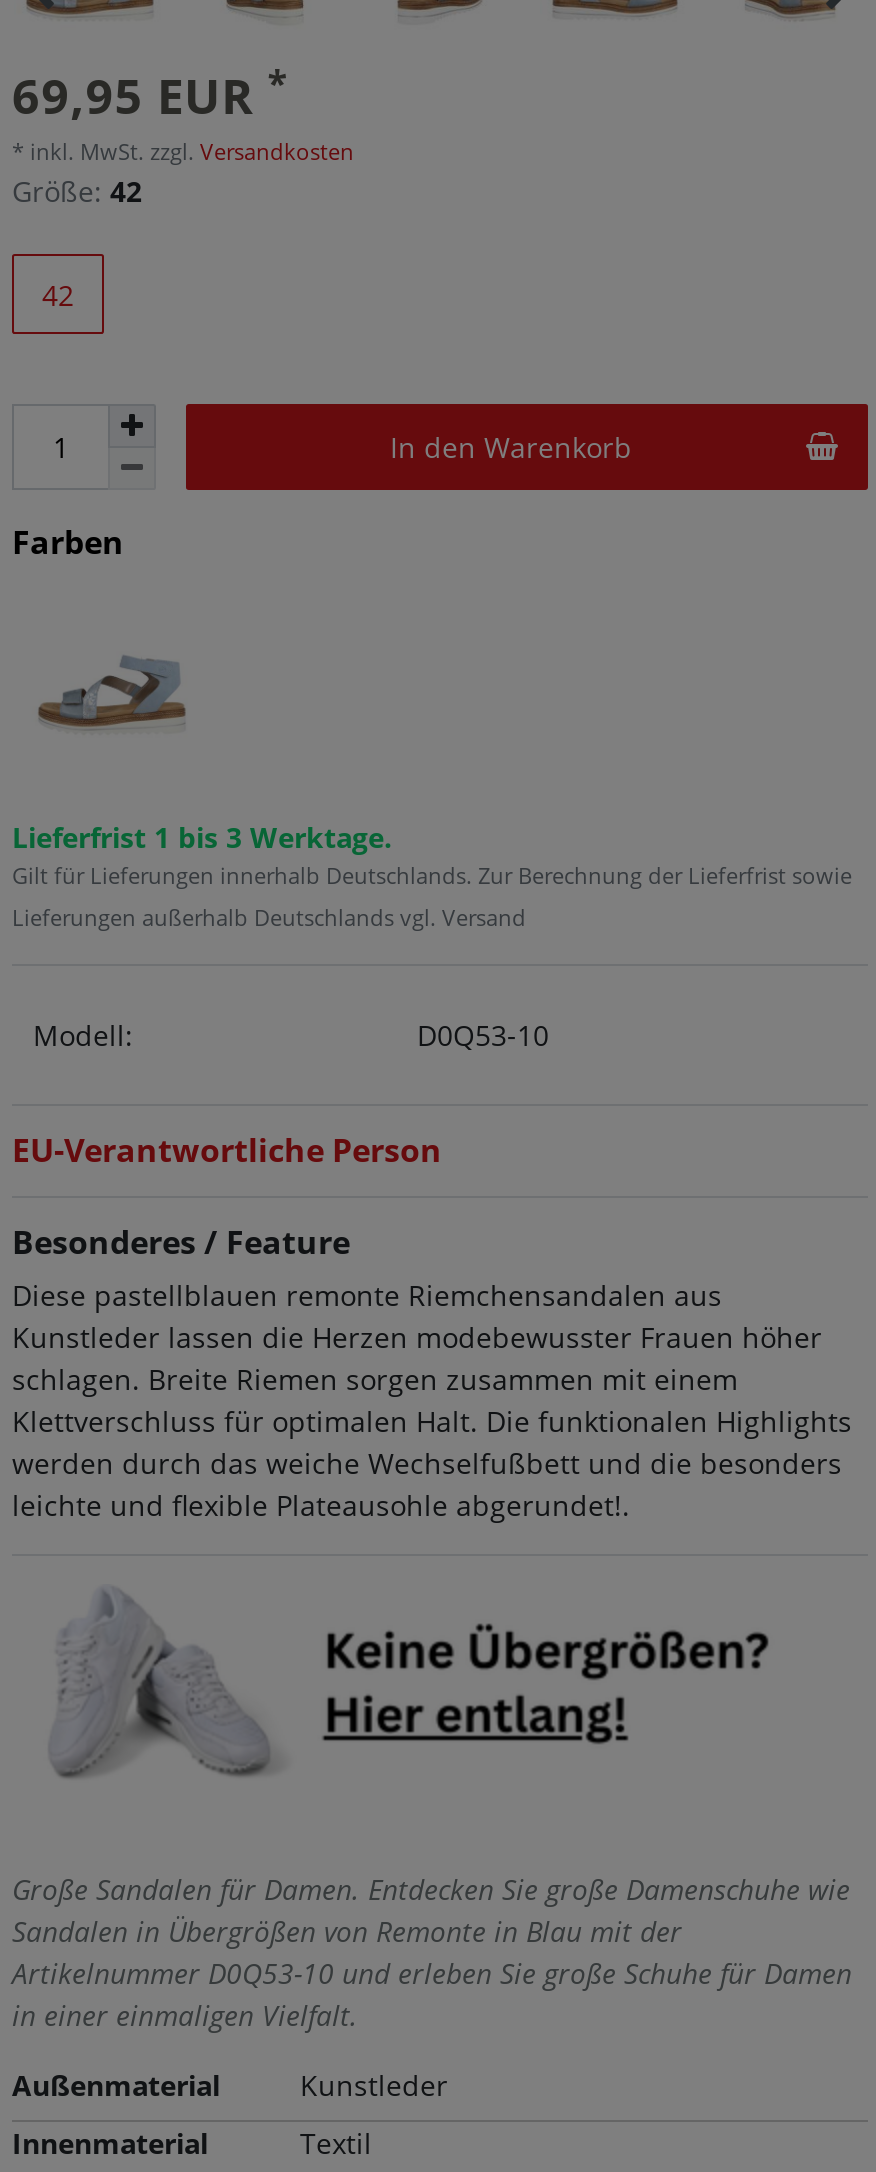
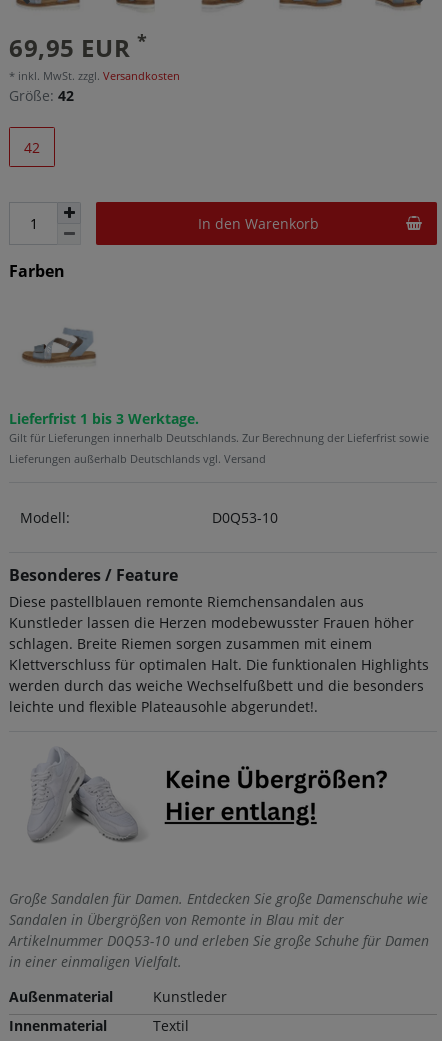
[12,1128,442,1172] EU-Verantwortliche Person -> none

